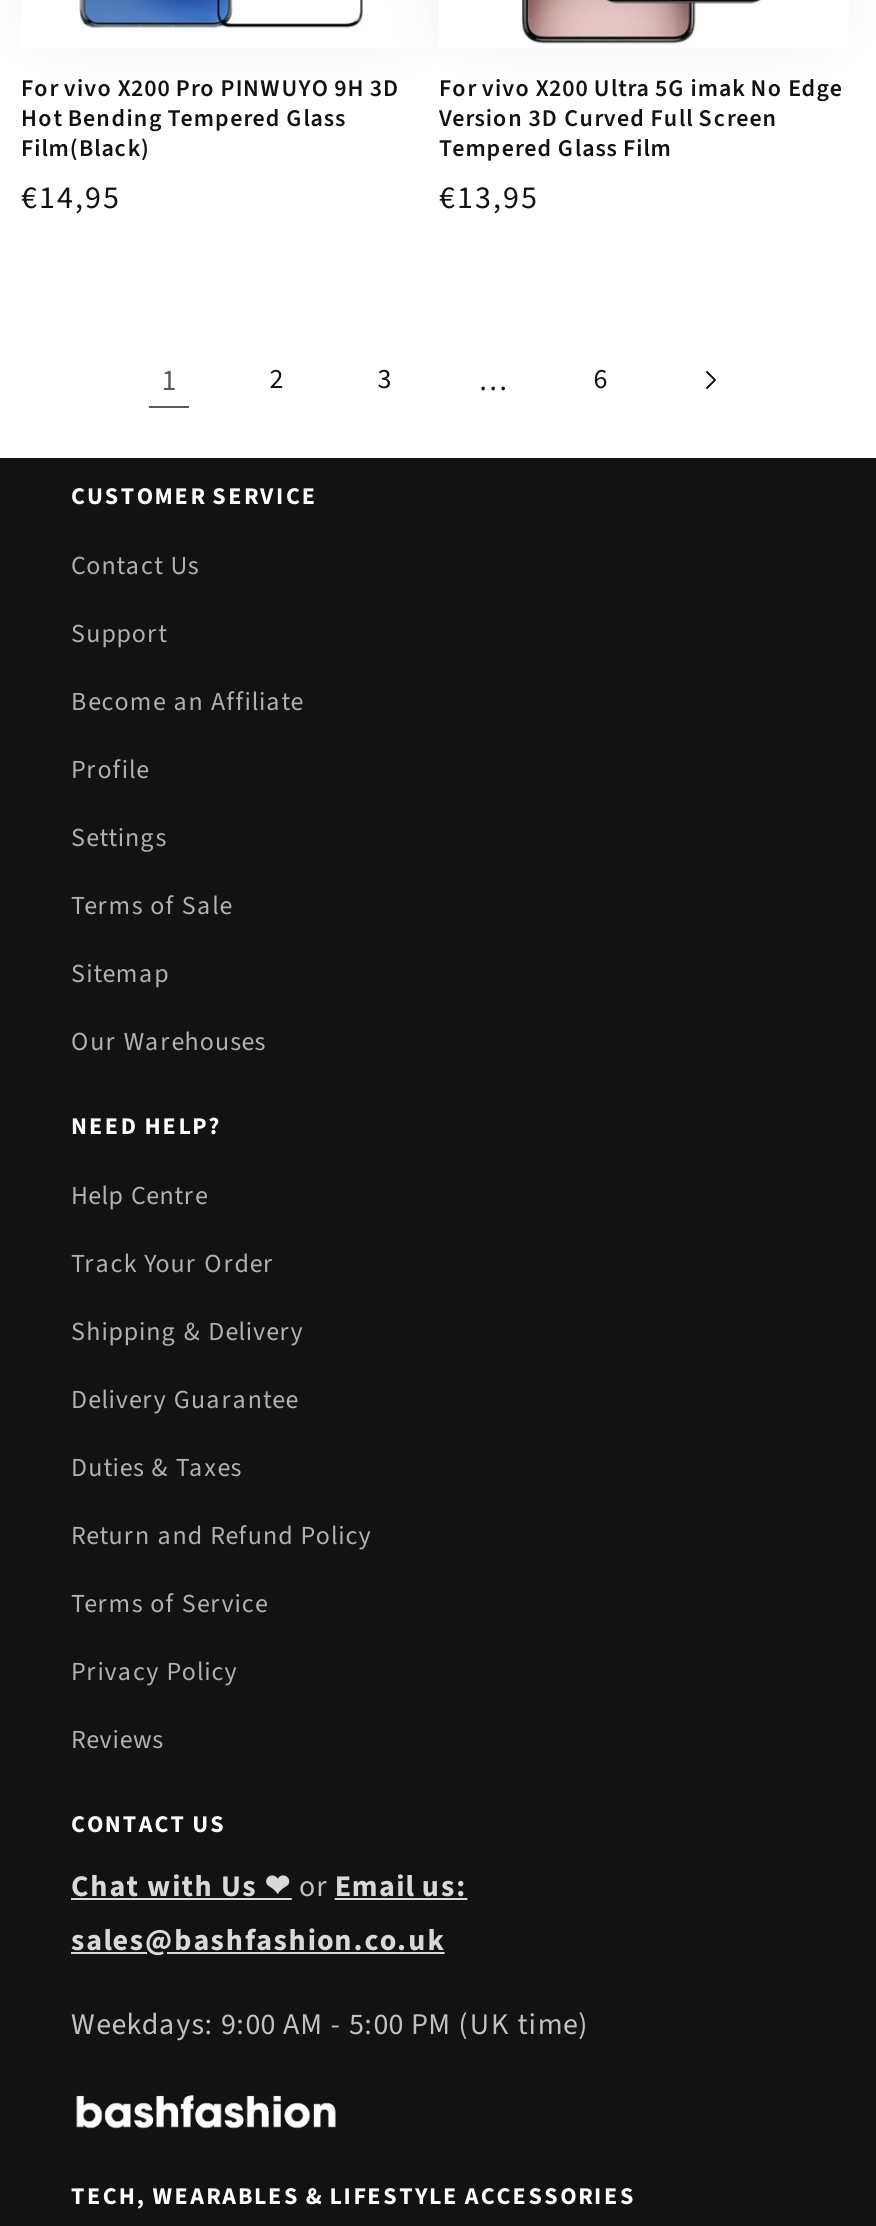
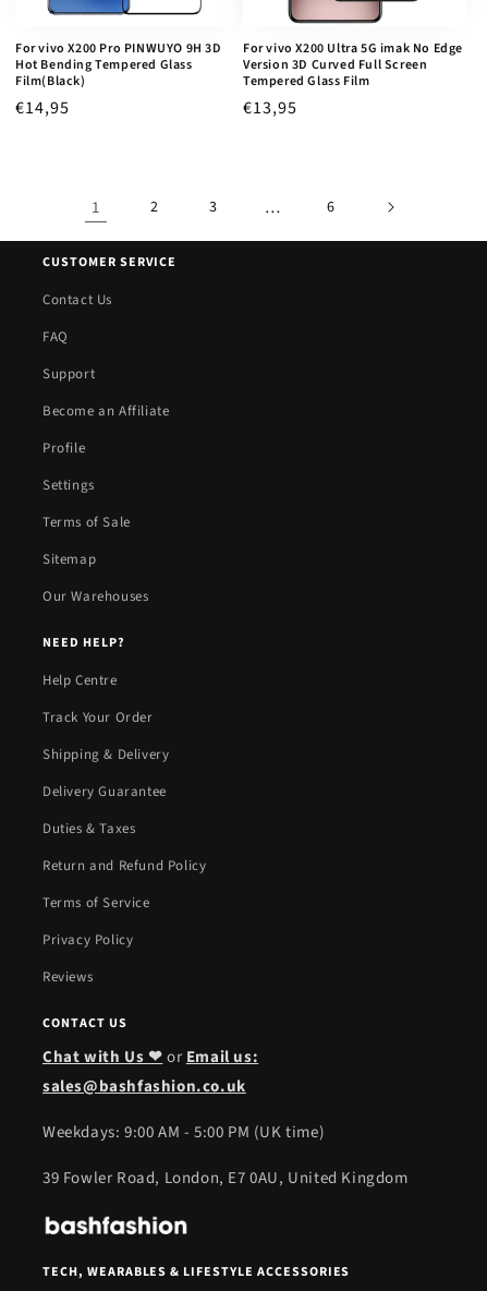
none -> [42,327,68,346] FAQ
none -> [42,1167,408,1190] 39 Fowler Road, London, E7 0AU, United Kingdom

